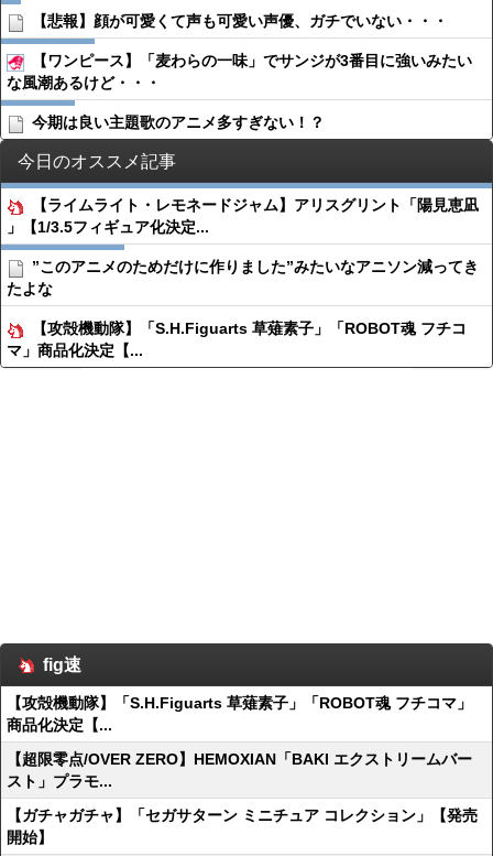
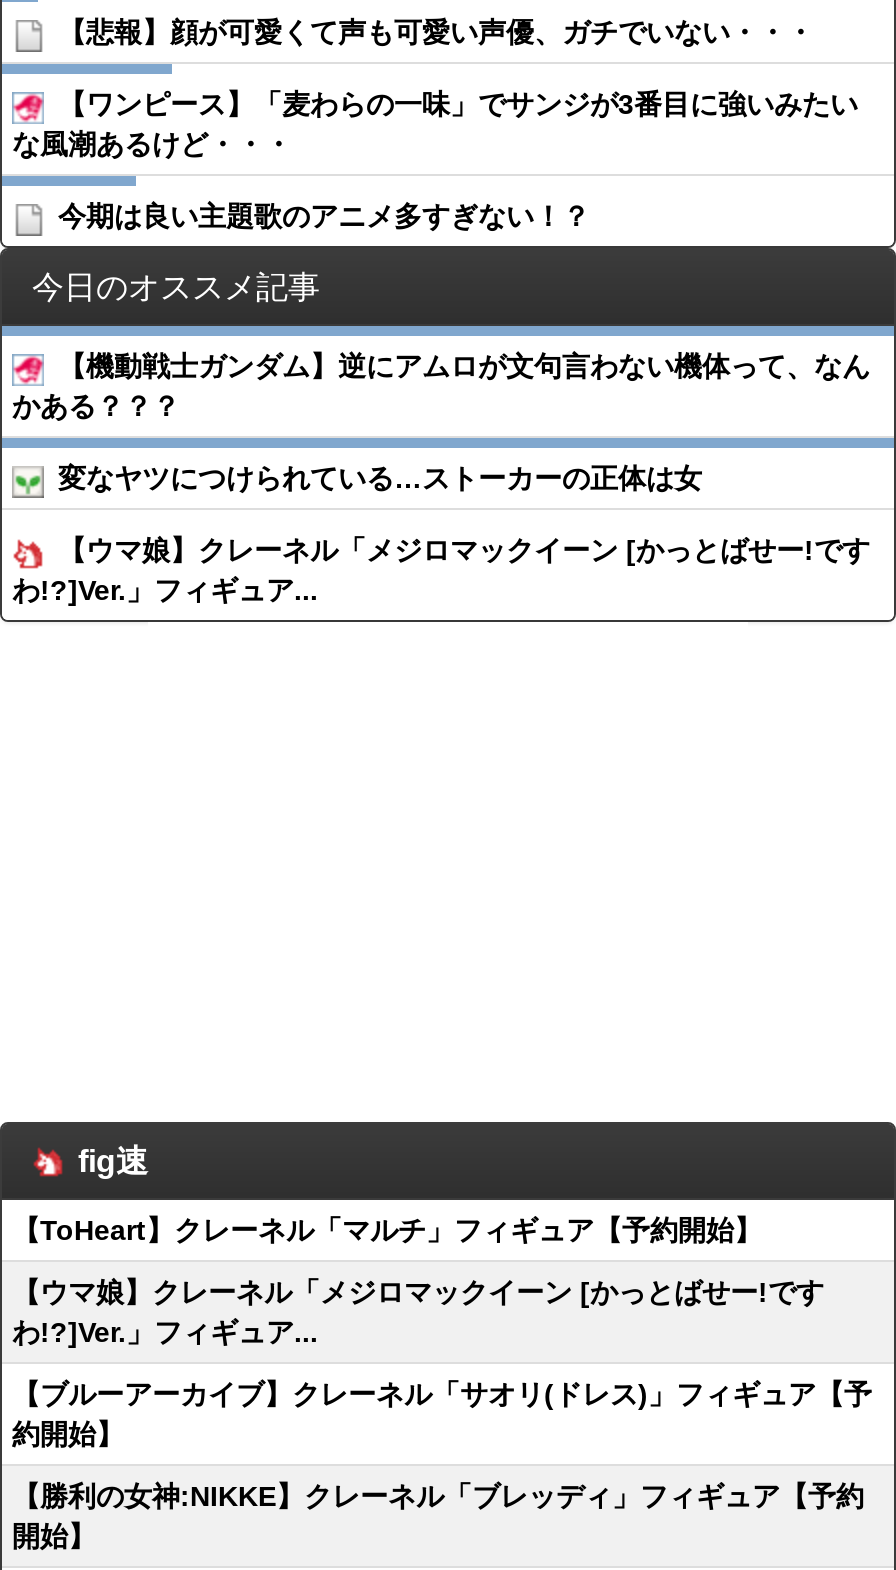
[7,196,479,236] 【ライムライト・レモネードジャム】アリスグリント「陽見恵凪 | 」【1/3.5フィギュア化決定... -> [12,350,870,422] 【機動戦士ガンダム】逆にアムロが文句言わない機体って、なん | かある？？？
[7,258,479,297] ”このアニメのためだけに作りました”みたいなアニソン減ってき | たよな -> [58,462,702,494] 変なヤツにつけられている…ストーカーの正体は女
[7,319,467,359] 【攻殻機動隊】「S.H.Figuarts 草薙素子」「ROBOT魂 フチコ | マ」商品化決定【... -> [12,534,870,606] 【ウマ娘】クレーネル「メジロマックイーン [かっとばせー!です | わ!?]Ver.」フィギュア...
moved [43,655,81,674] -> [78,1144,148,1178]: fig速
[7,694,478,824] 【攻殻機動隊】「S.H.Figuarts 草薙素子」「ROBOT魂 フチコマ」 | 商品化決定【... | 【超限零点/OVER ZERO】HEMOXIAN「BAKI エクストリームバー | スト」プラモ... | 【ガチャガチャ】「セガサターン ミニチュア コレクション」【発売 -> [12,1214,872,1512] 【ToHeart】クレーネル「マルチ」フィギュア【予約開始】 | 【ウマ娘】クレーネル「メジロマックイーン [かっとばせー!です | わ!?]Ver.」フィギュア... | 【ブルーアーカイブ】クレーネル「サオリ(ドレス)」フィギュア【予 | 約開始】 | 【勝利の女神:NIKKE】クレーネル「ブレッディ」フィギュア【予約

